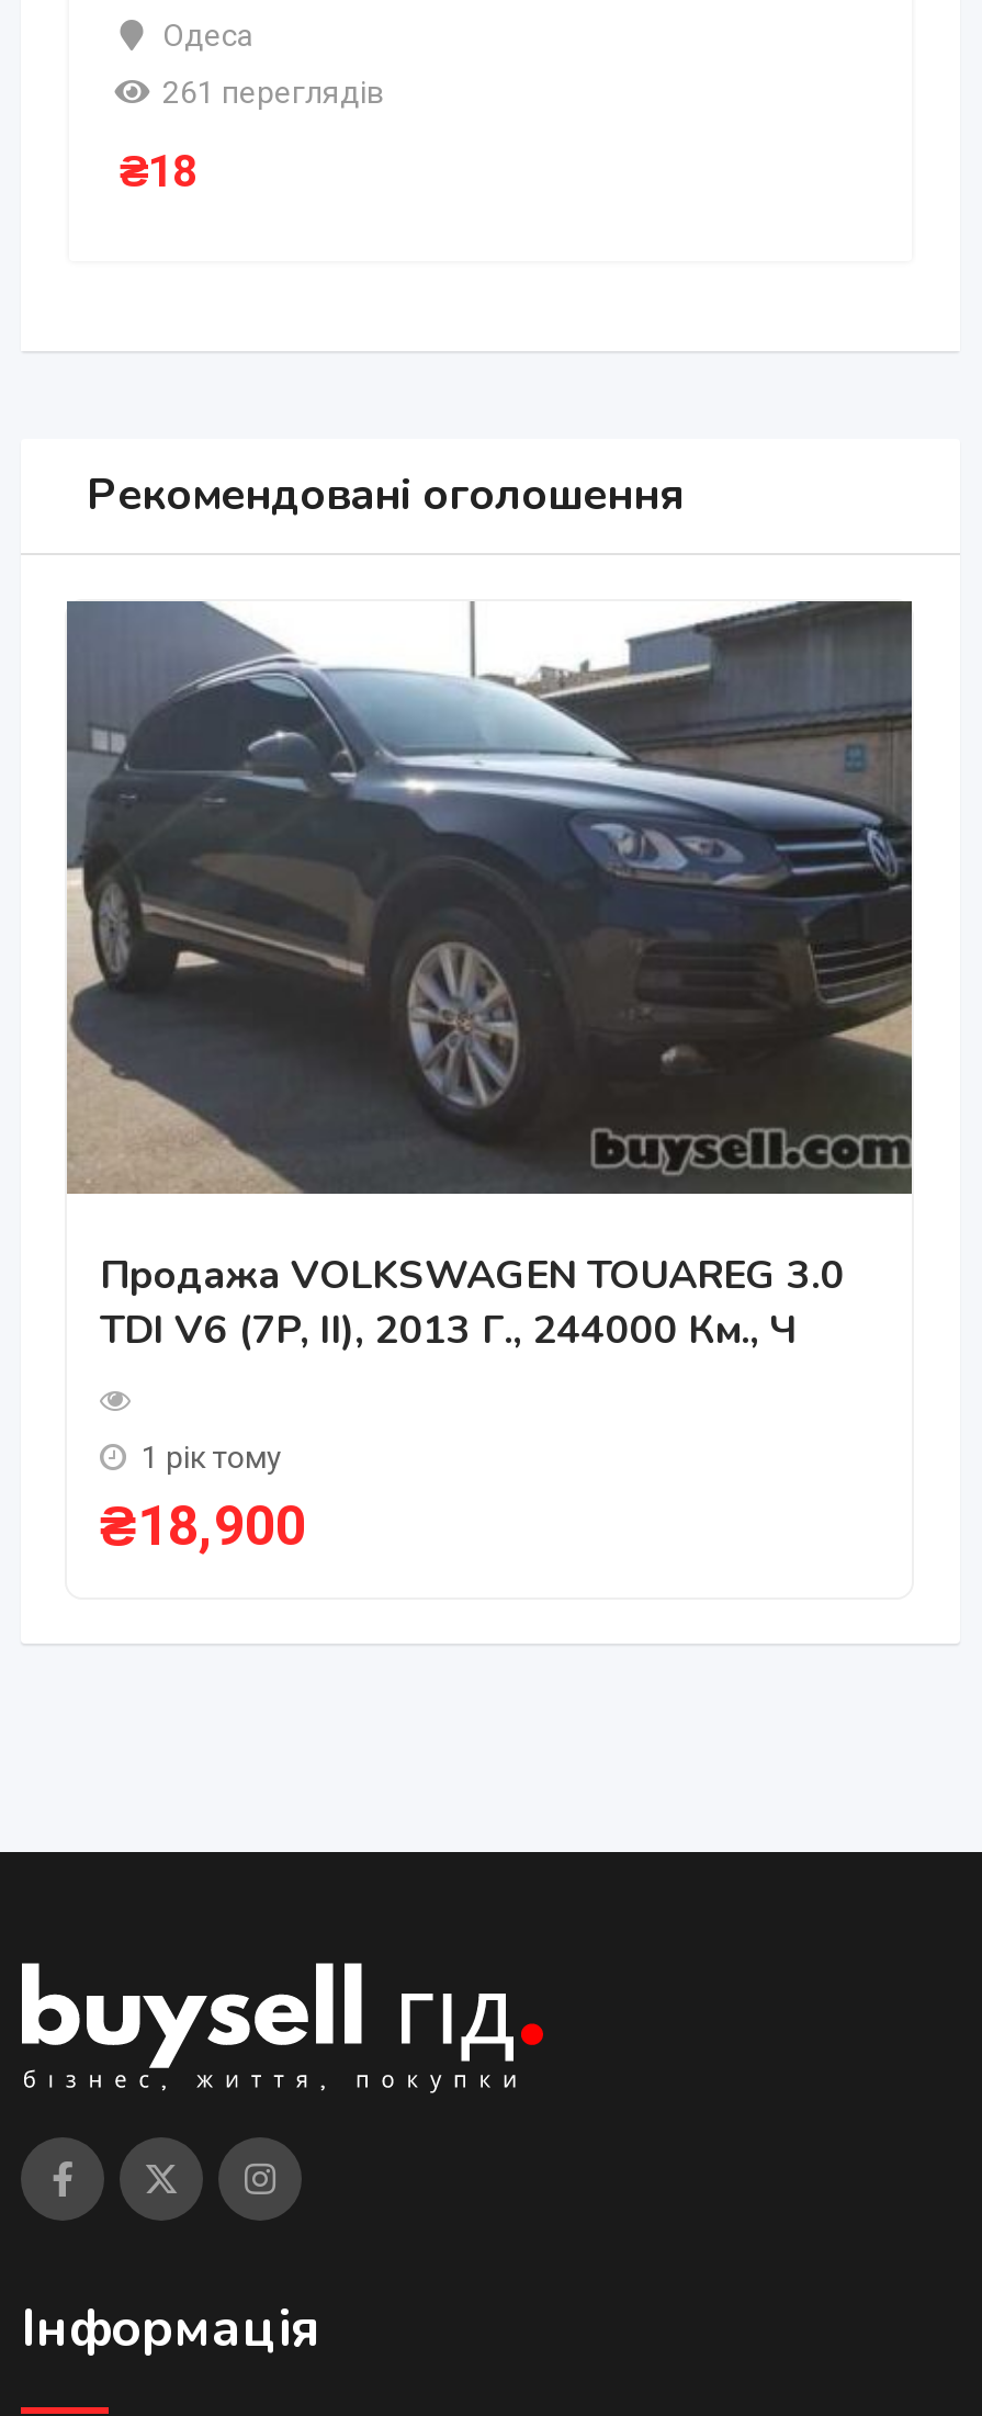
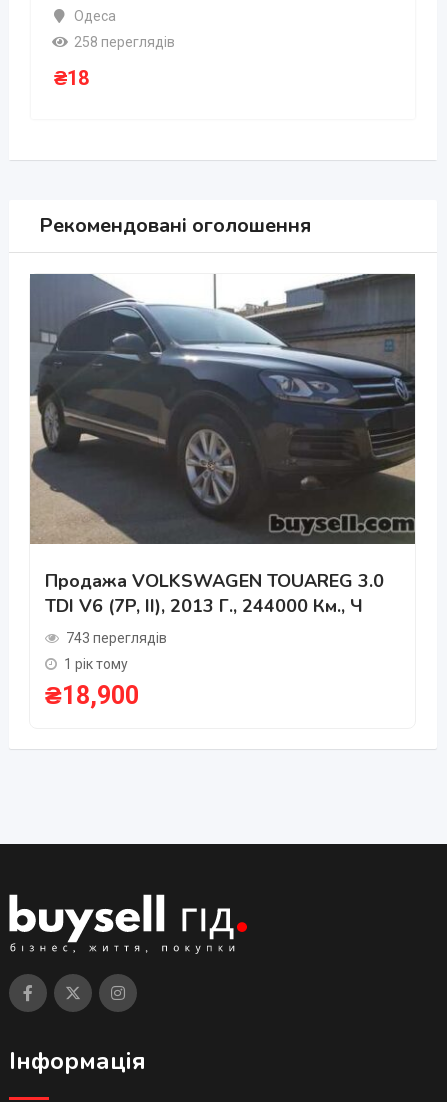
[162,74,384,109] 261 переглядів -> [73,34,174,50] 258 переглядів
none -> [66,629,167,645] 743 переглядів

